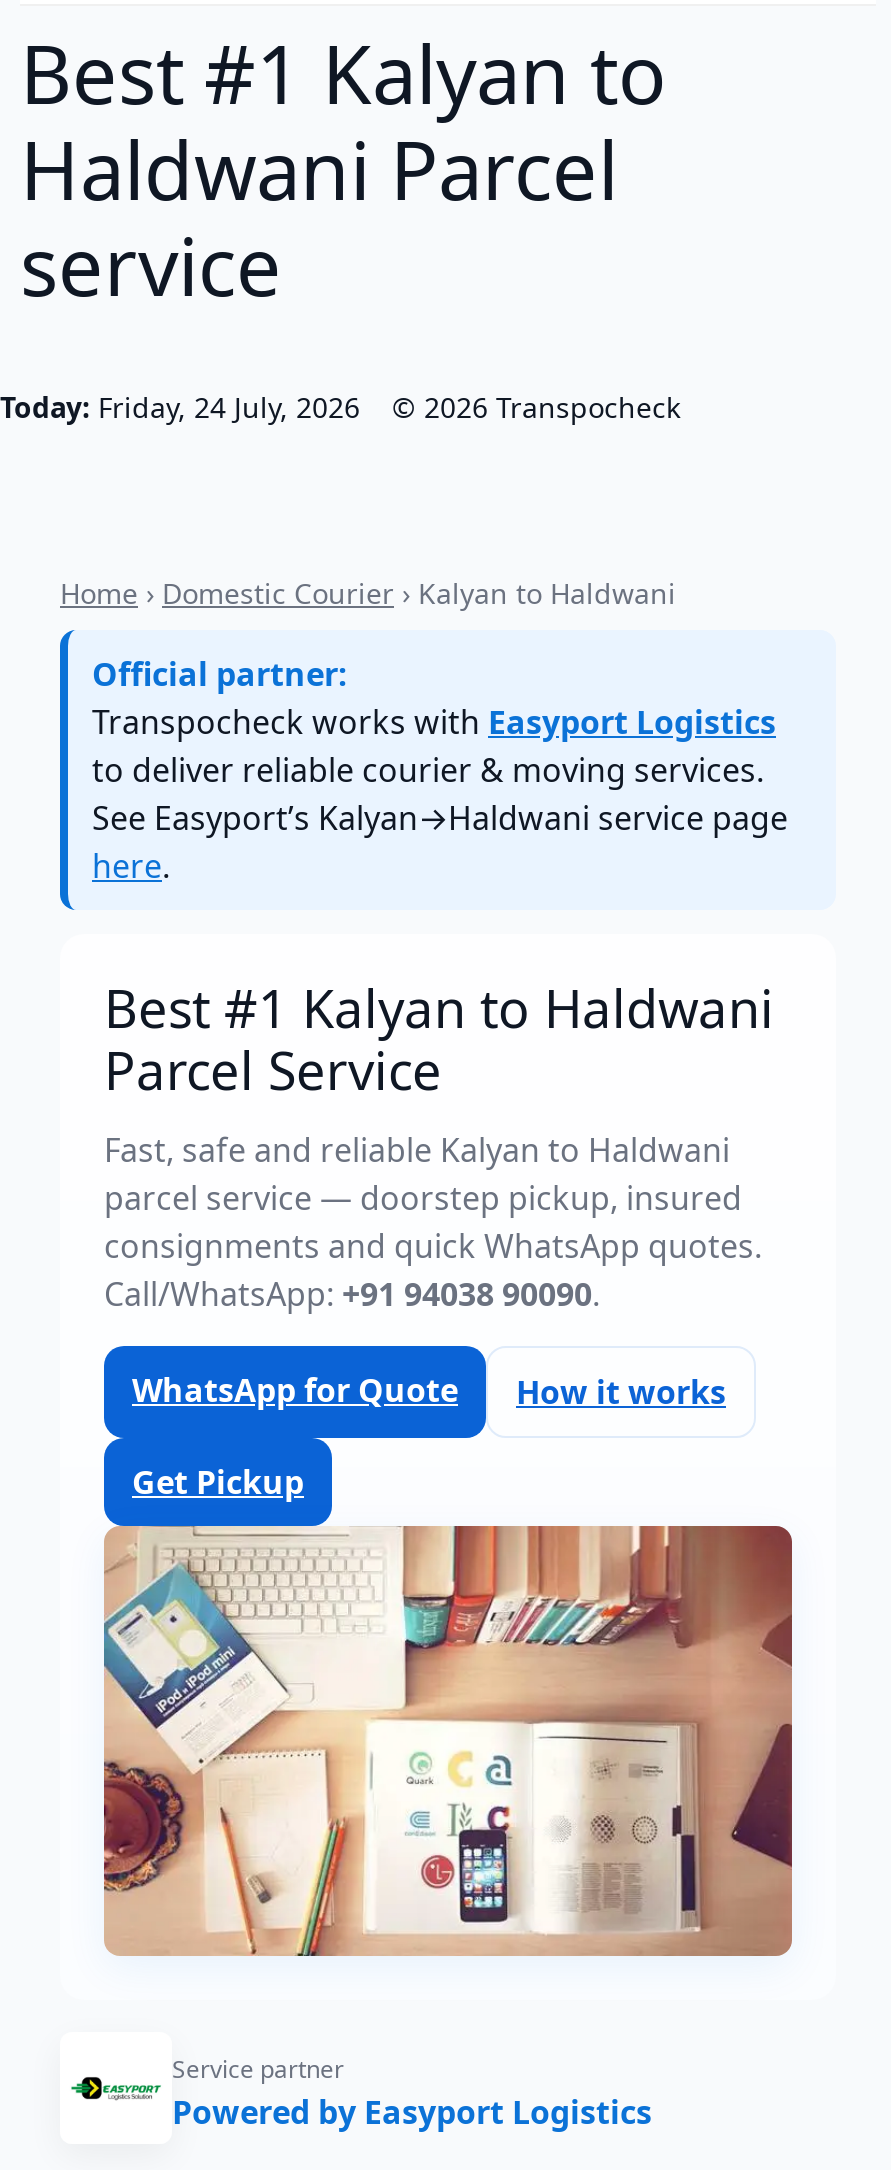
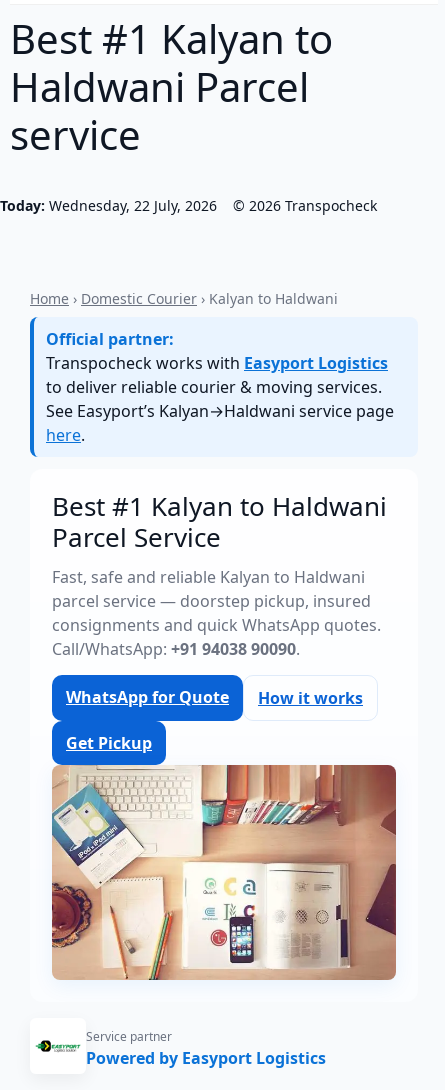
[0,388,360,426] Today: Friday, 24 July, 2026 -> [0,196,217,215] Today: Wednesday, 22 July, 2026

